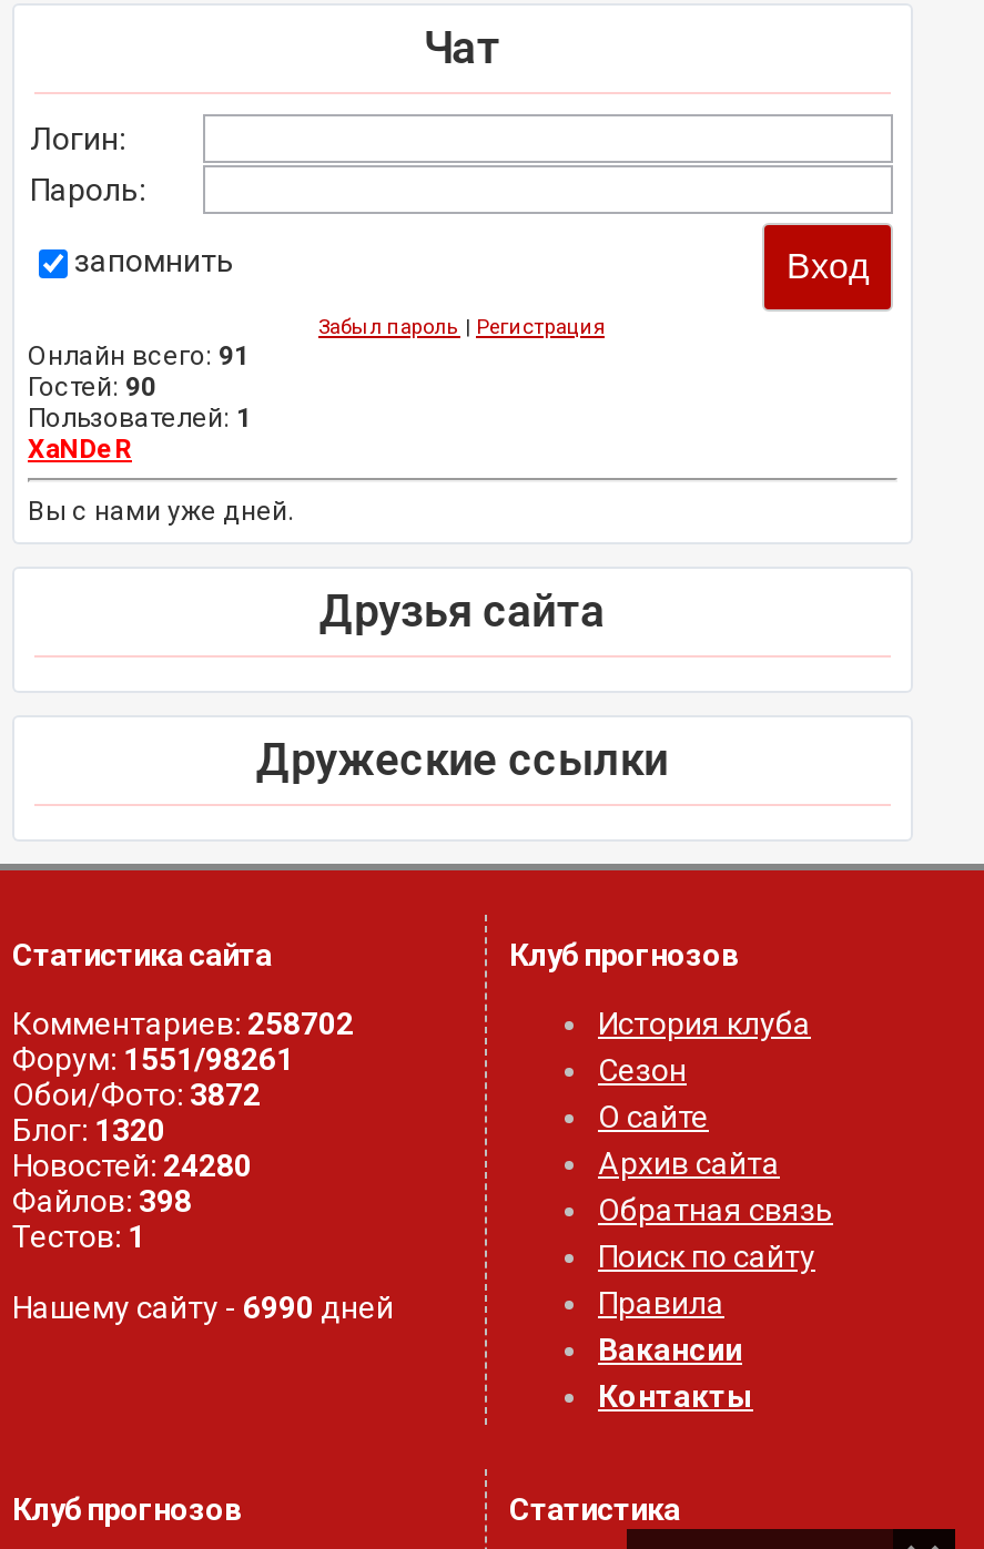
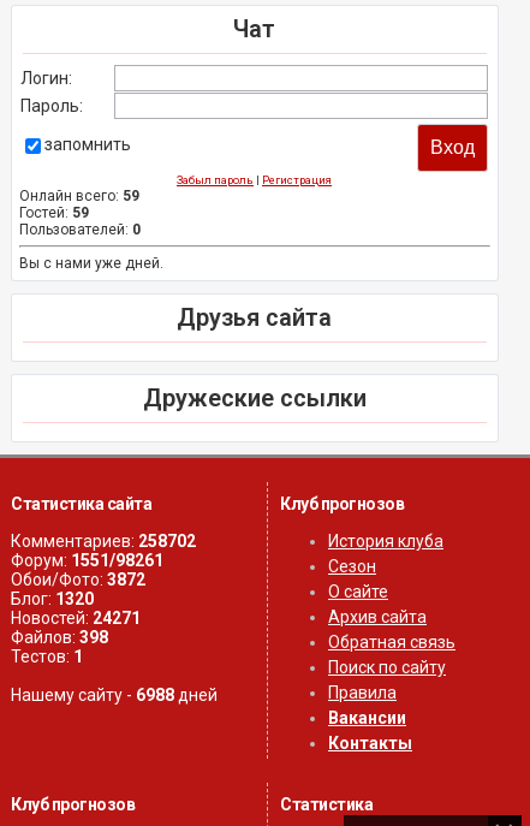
[28,341,252,465] Онлайн всего: 91 | Гостей: 90 | Пользователей: 1 | XaNDeR -> [19,188,141,238] Онлайн всего: 59 | Гостей: 59 | Пользователей: 0
[12,1148,252,1184] Новостей: 24280 -> [11,609,141,628] Новостей: 24271
[12,1290,394,1326] Нашему сайту - 6990 дней -> [11,686,218,705] Нашему сайту - 6988 дней

